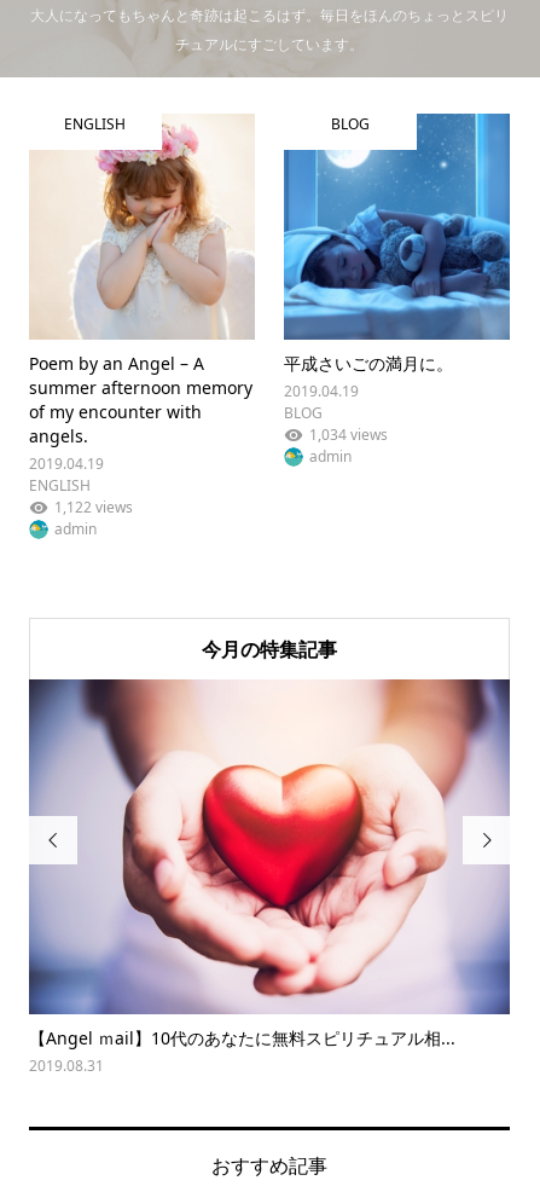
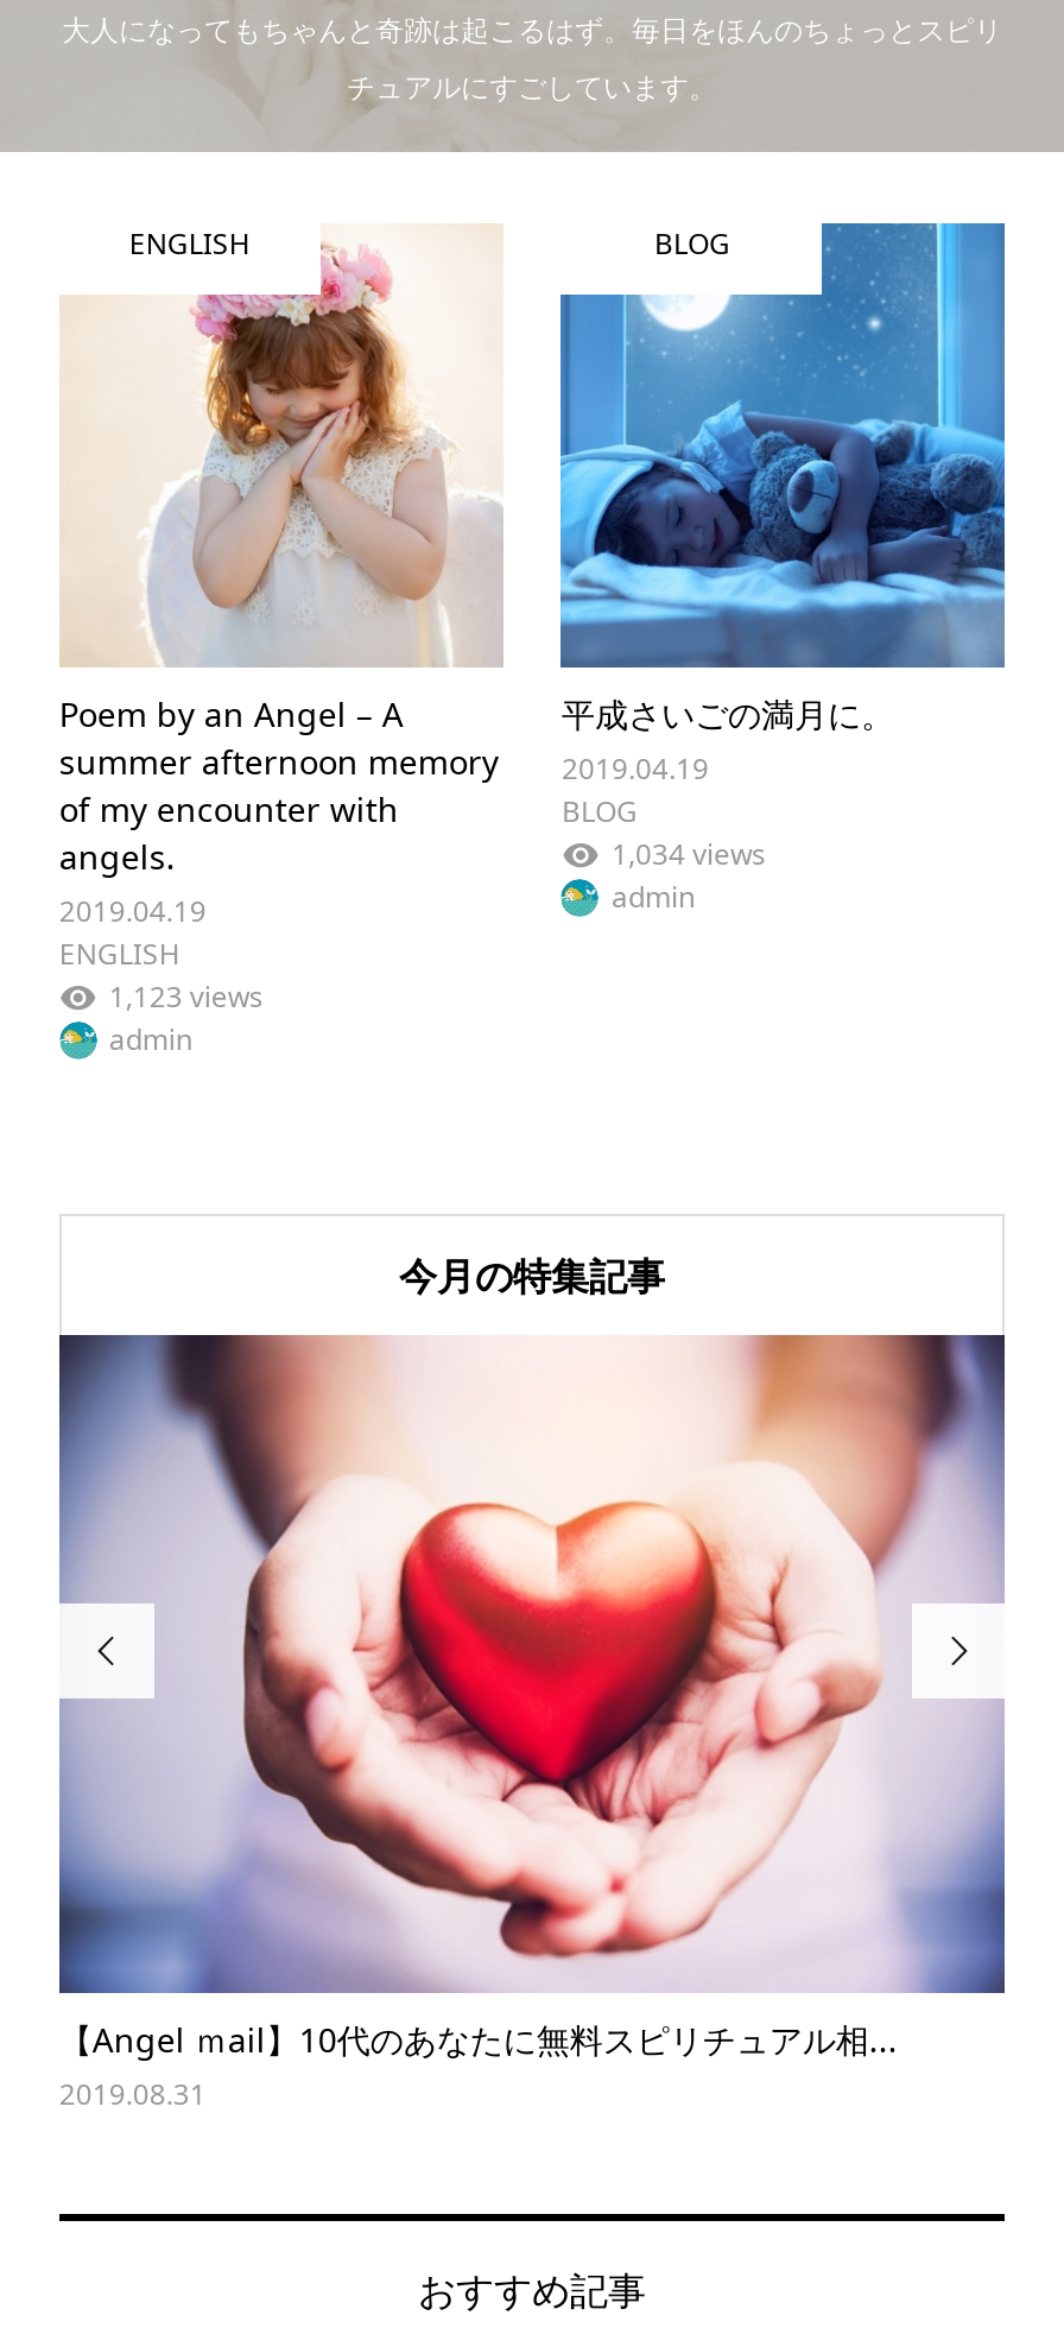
[54,497,133,517] 1,122 views -> [109,976,263,1016] 1,123 views

